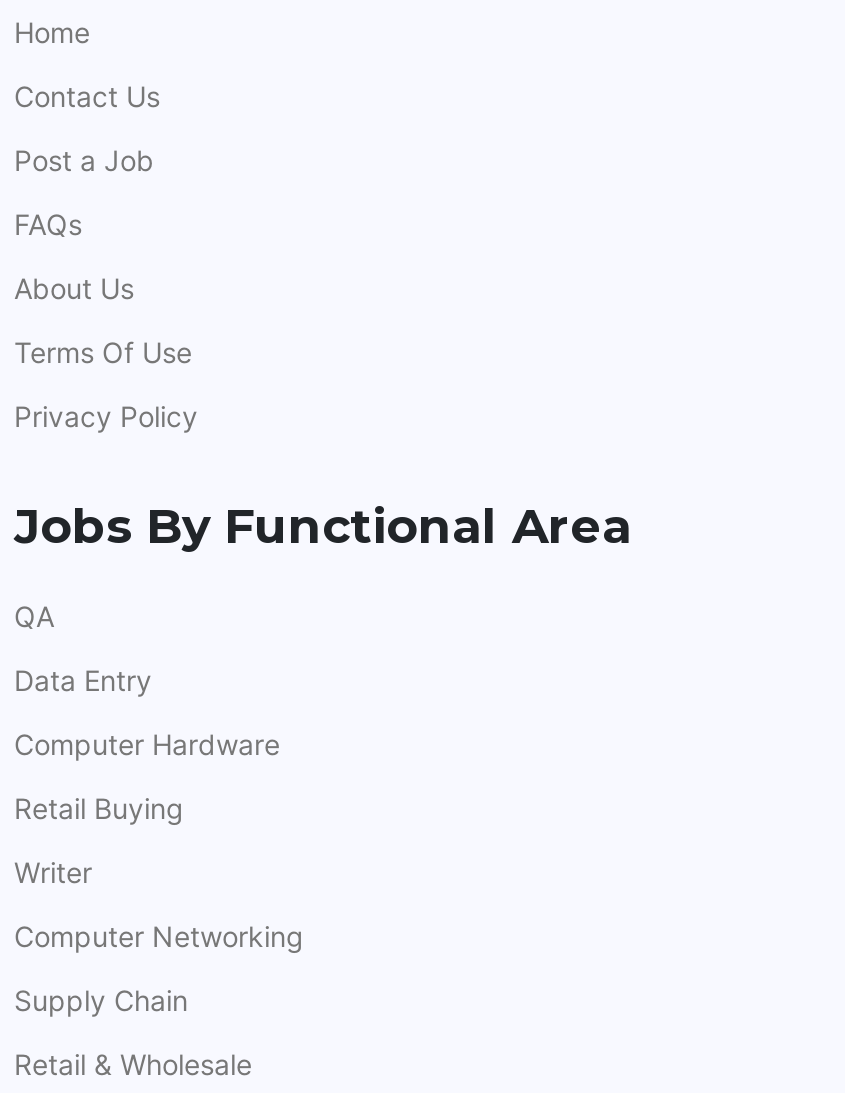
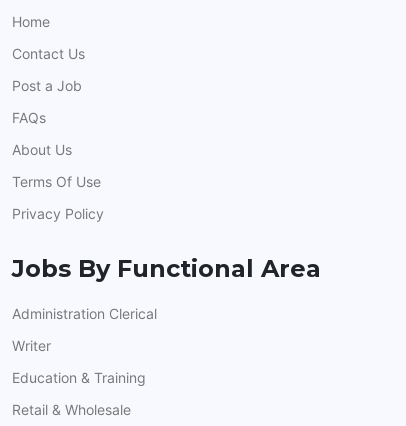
[14,598,280,824] QA | Data Entry | Computer Hardware | Retail Buying -> [12,305,157,322] Administration Clerical
[14,918,304,1016] Computer Networking | Supply Chain -> [12,369,146,386] Education & Training

